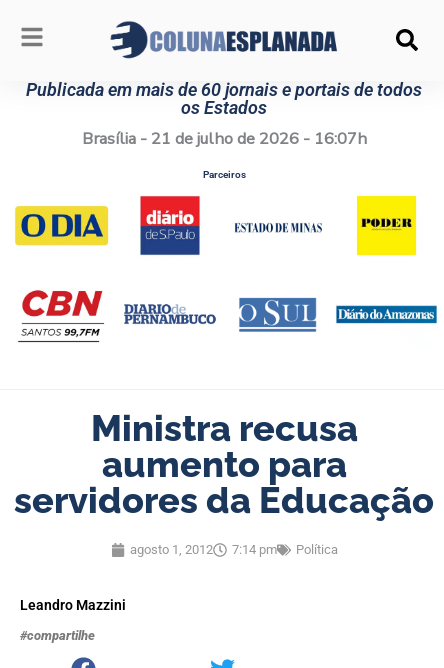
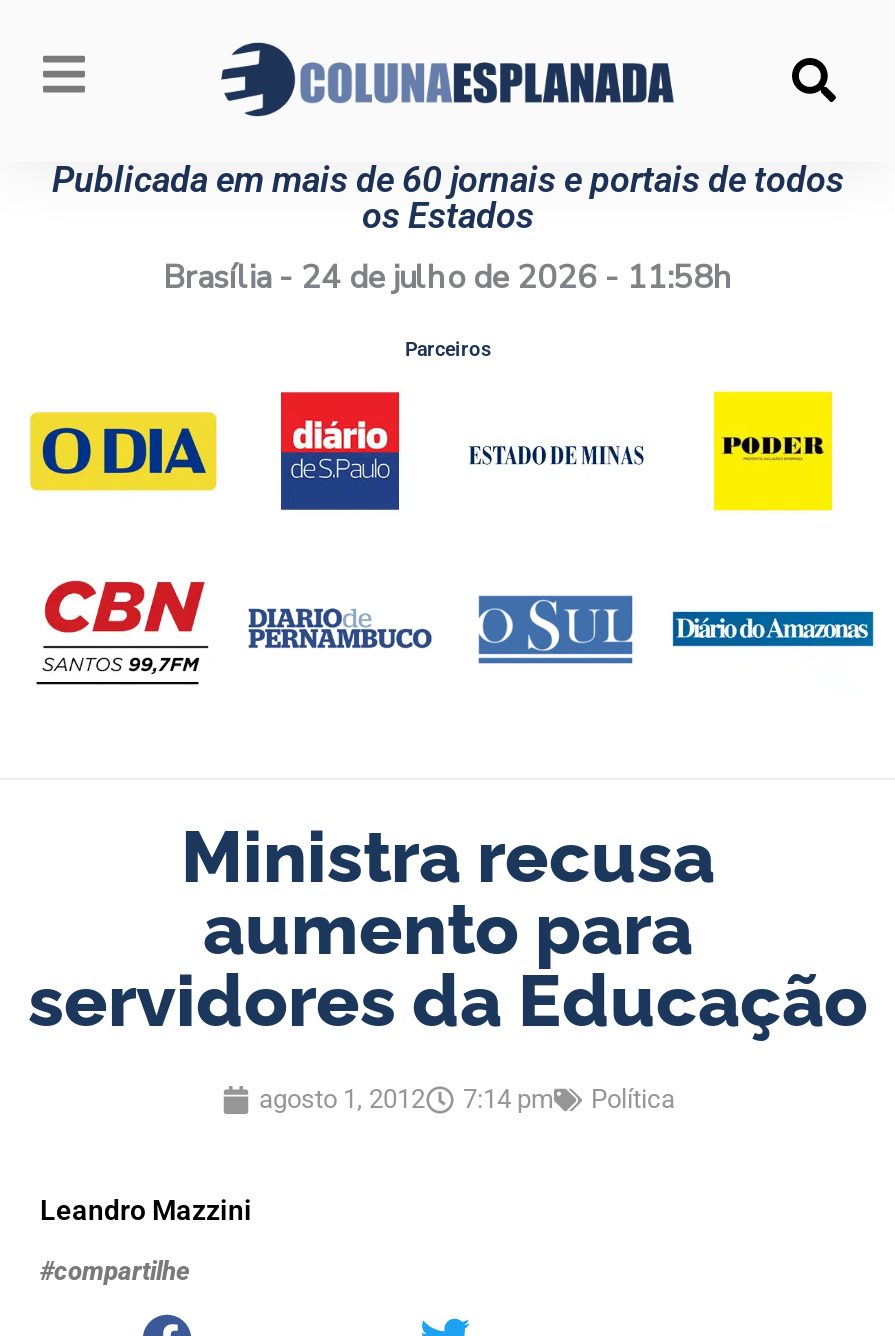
[81,127,366,150] Brasília - 21 de julho de 2026 - 16:07h -> [163,254,733,300] Brasília - 24 de julho de 2026 - 11:58h

